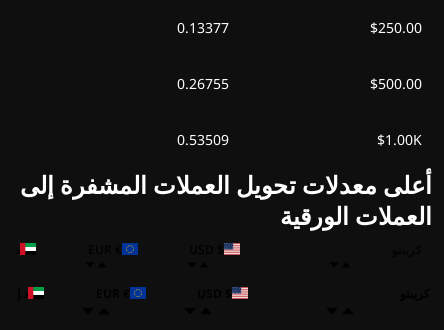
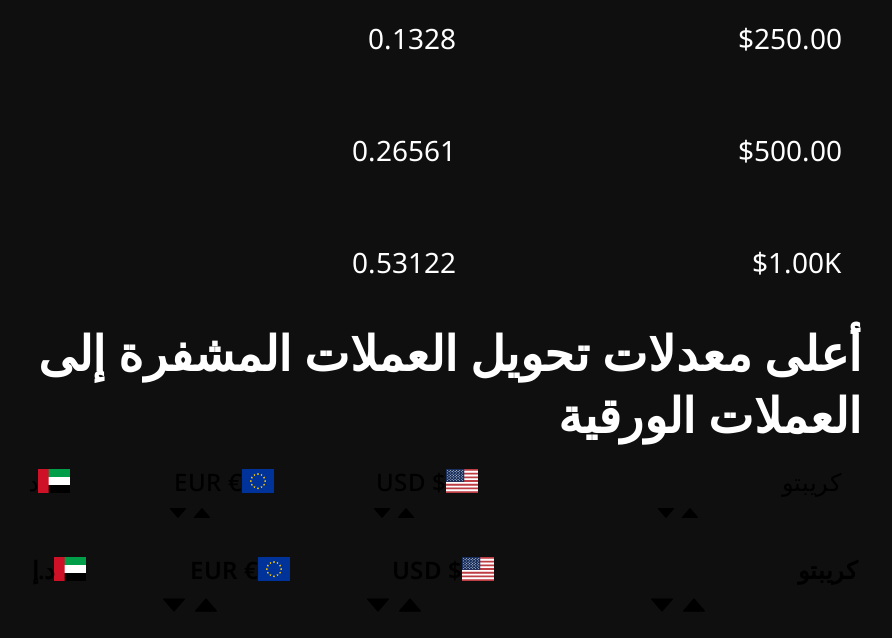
[177,18,229,37] 0.13377 -> [368,19,456,57] 0.1328
[177,74,229,93] 0.26755 -> [352,131,456,169] 0.26561
[177,130,229,149] 0.53509 -> [352,243,456,281] 0.53122

